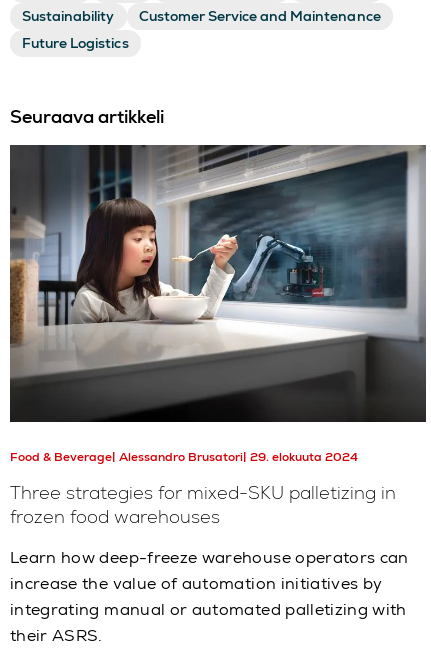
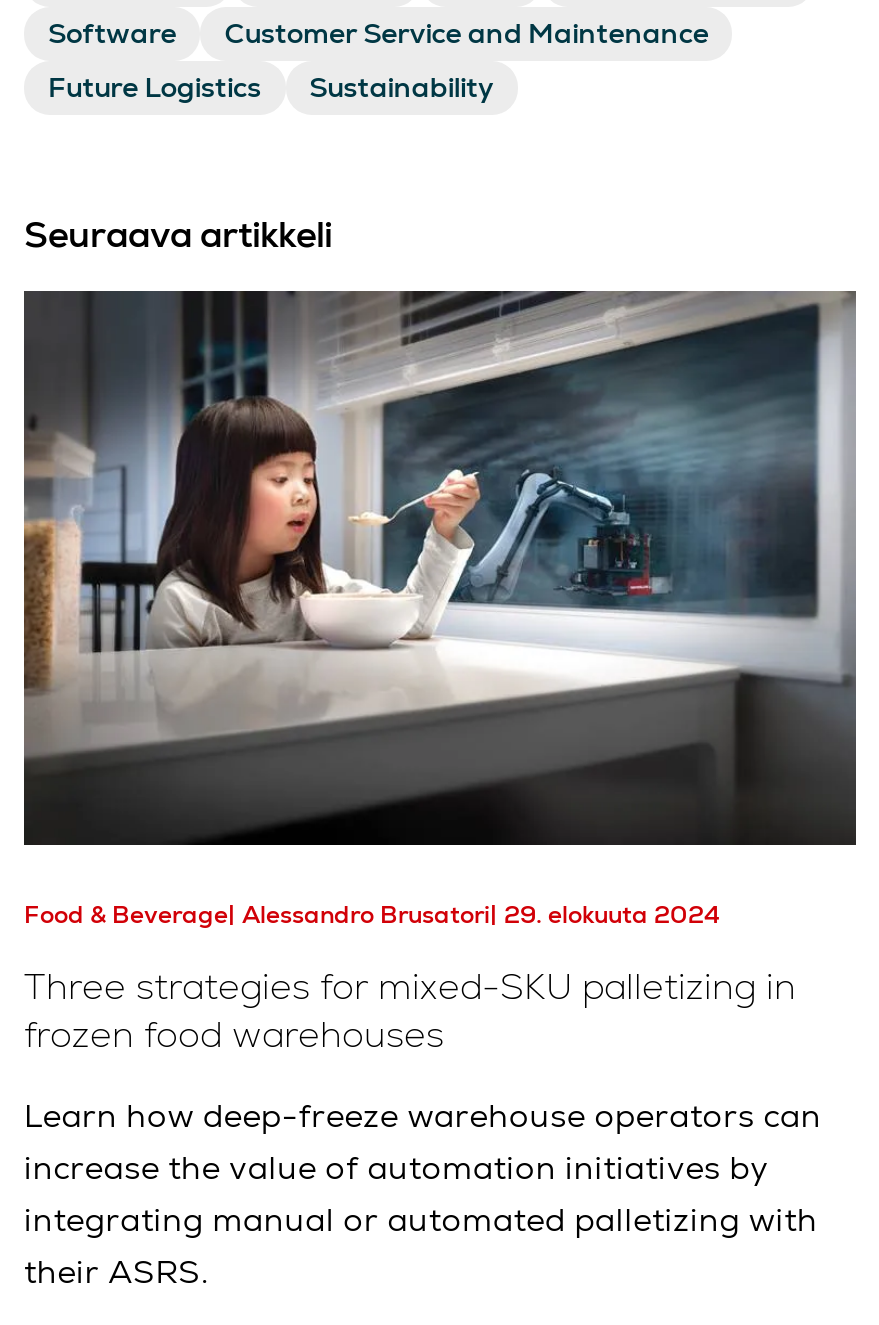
moved [22,7,114,25] -> [309,68,494,104]: Sustainability
none -> [48,14,177,50] Software

